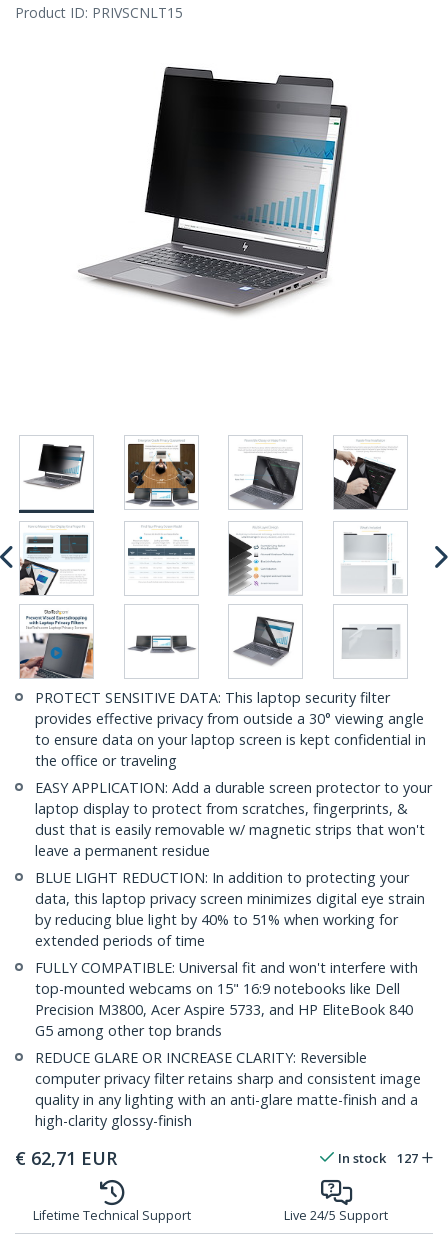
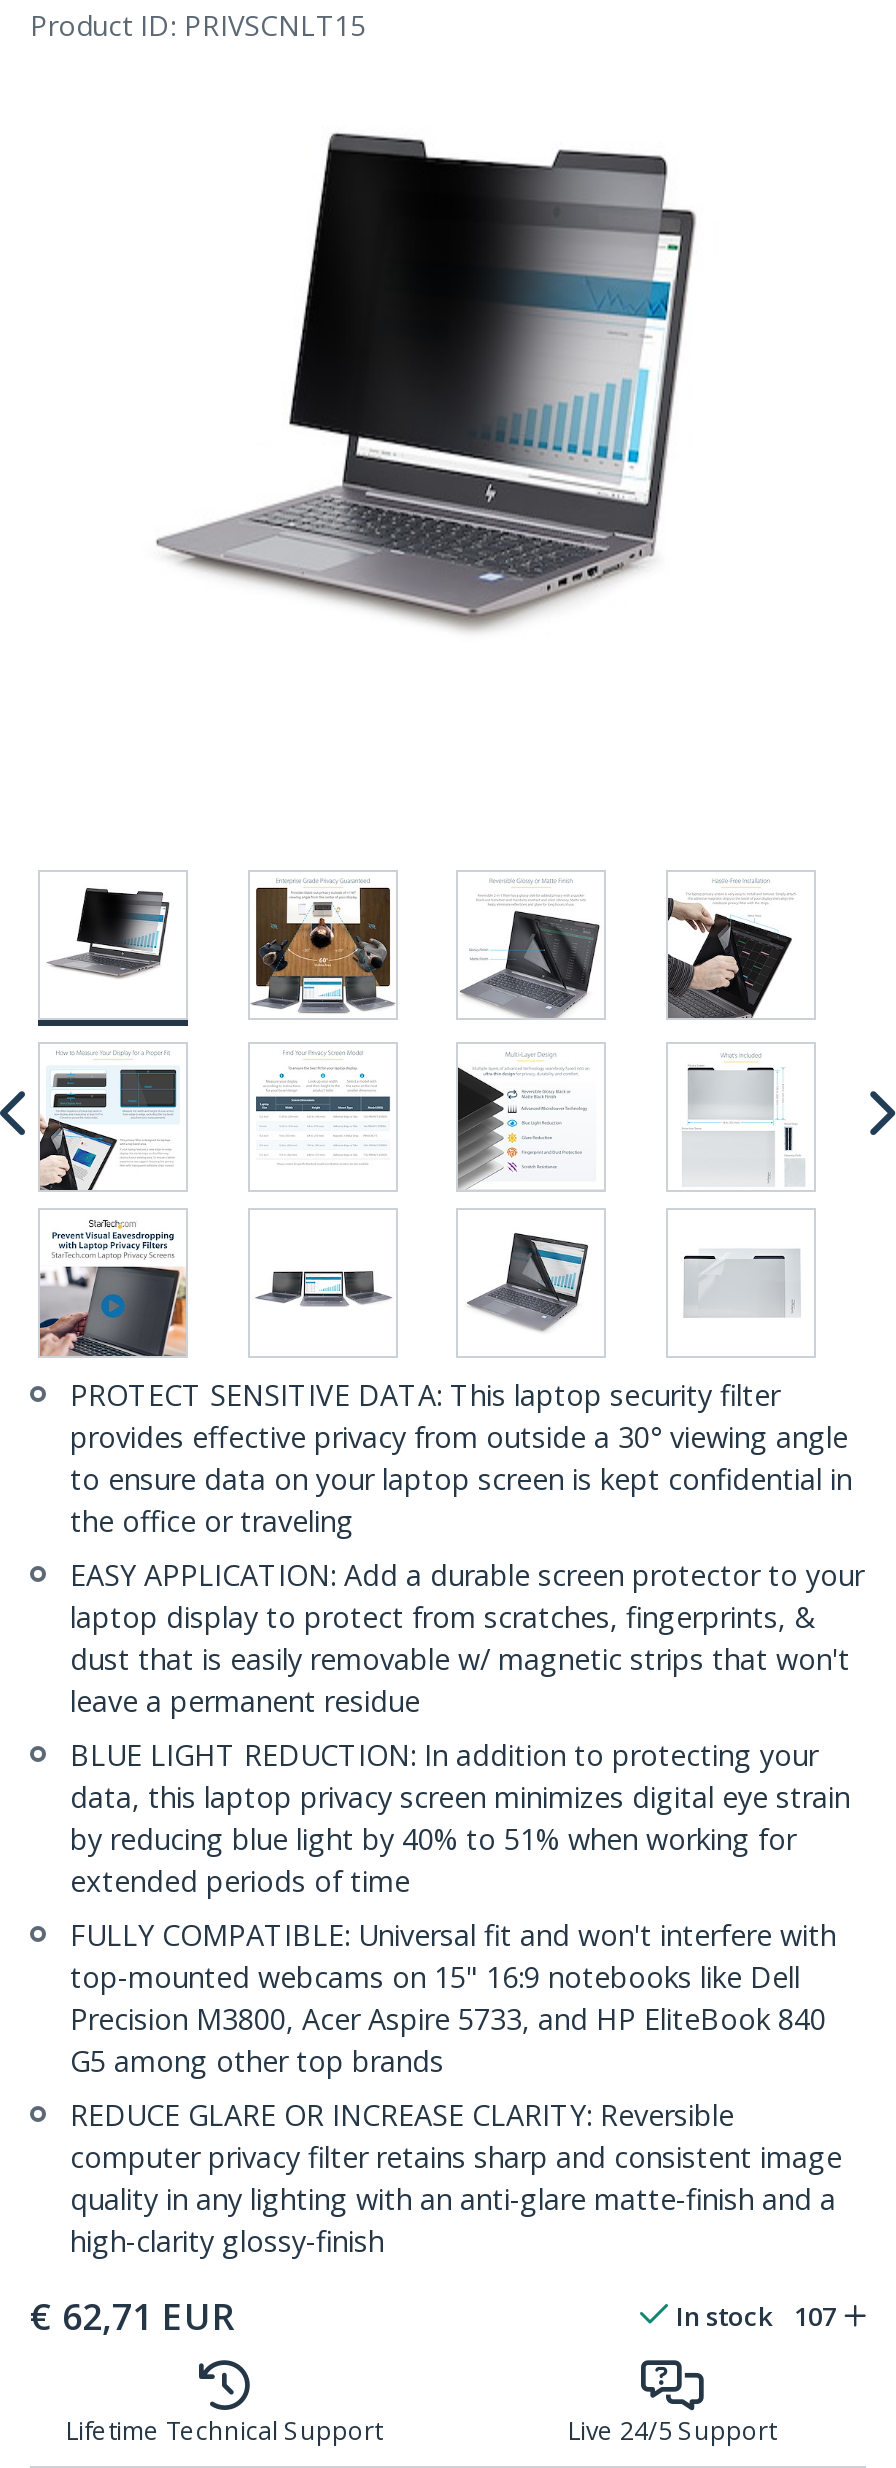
[338,1149,418,1167] In stock 127 -> [676,2298,836,2334] In stock 107

